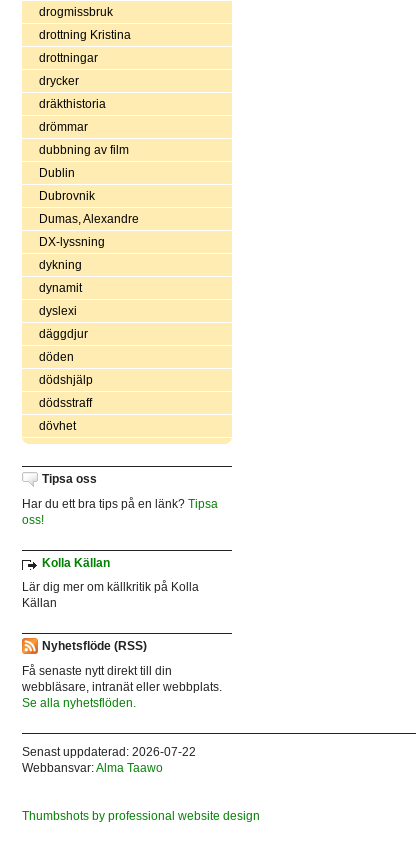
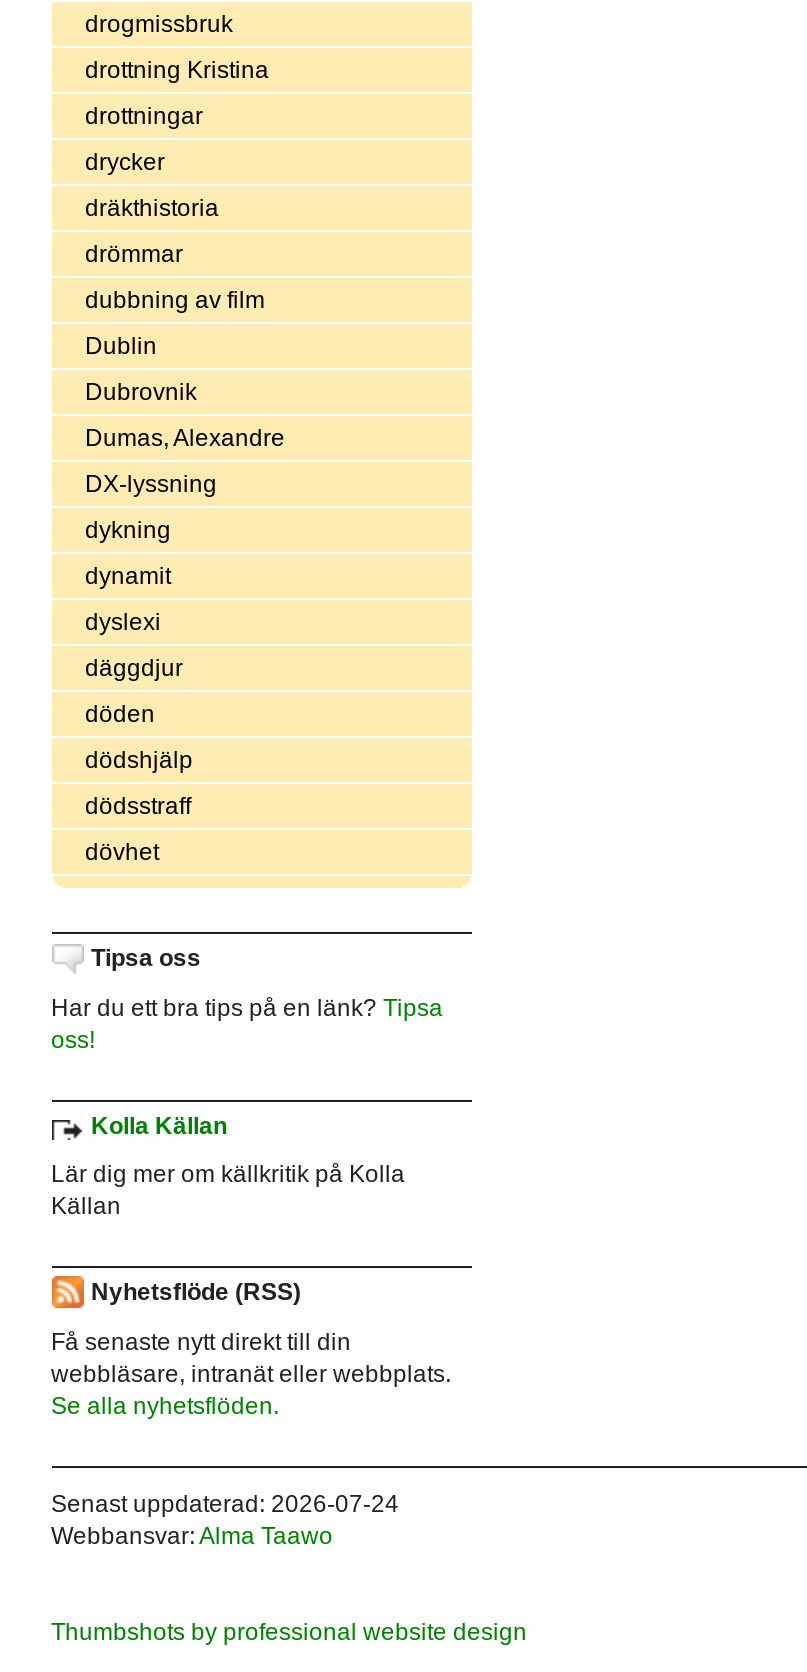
[21,745,195,759] Senast uppdaterad: 2026-07-22 -> [51,1489,399,1517] Senast uppdaterad: 2026-07-24

